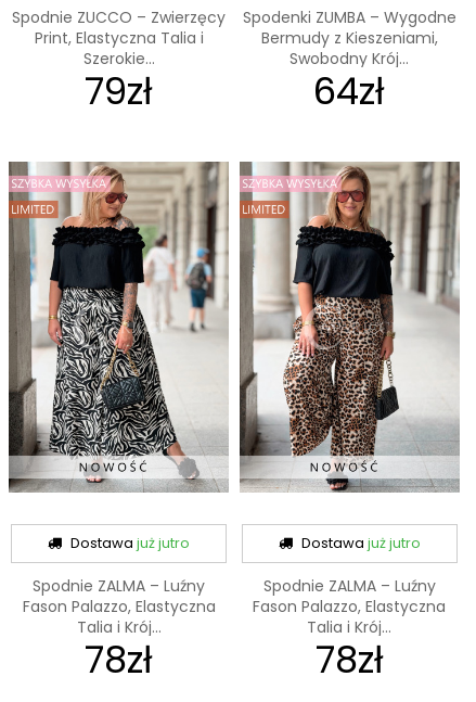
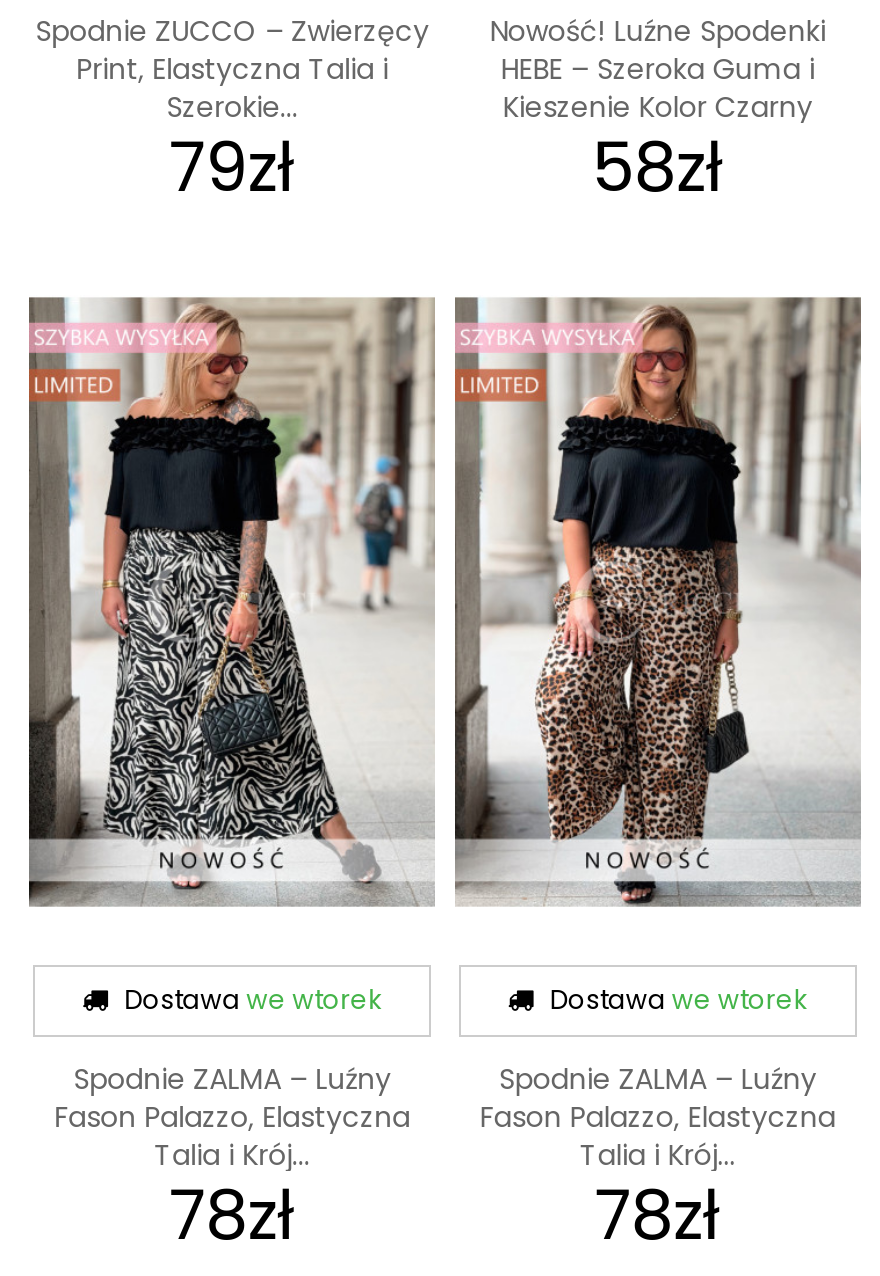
[243,7,456,117] Spodenki ZUMBA – Wygodne | Bermudy z Kieszeniami, | Swobodny Krój... | 64zł -> [490,11,826,215] Nowość! Luźne Spodenki | HEBE – Szeroka Guma i | Kieszenie Kolor Czarny | 58zł
[67,533,190,554] Dostawa już jutro -> [118,982,382,1020] Dostawa we wtorek
[298,533,421,554] Dostawa już jutro -> [544,982,808,1020] Dostawa we wtorek

